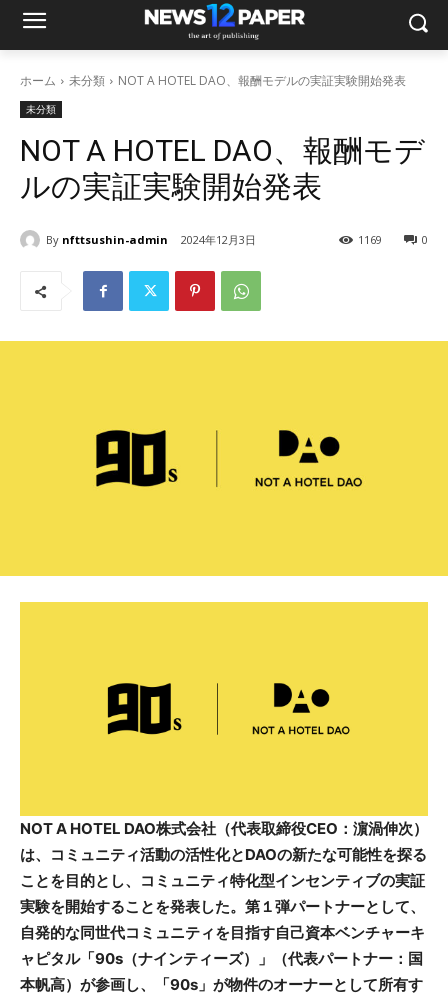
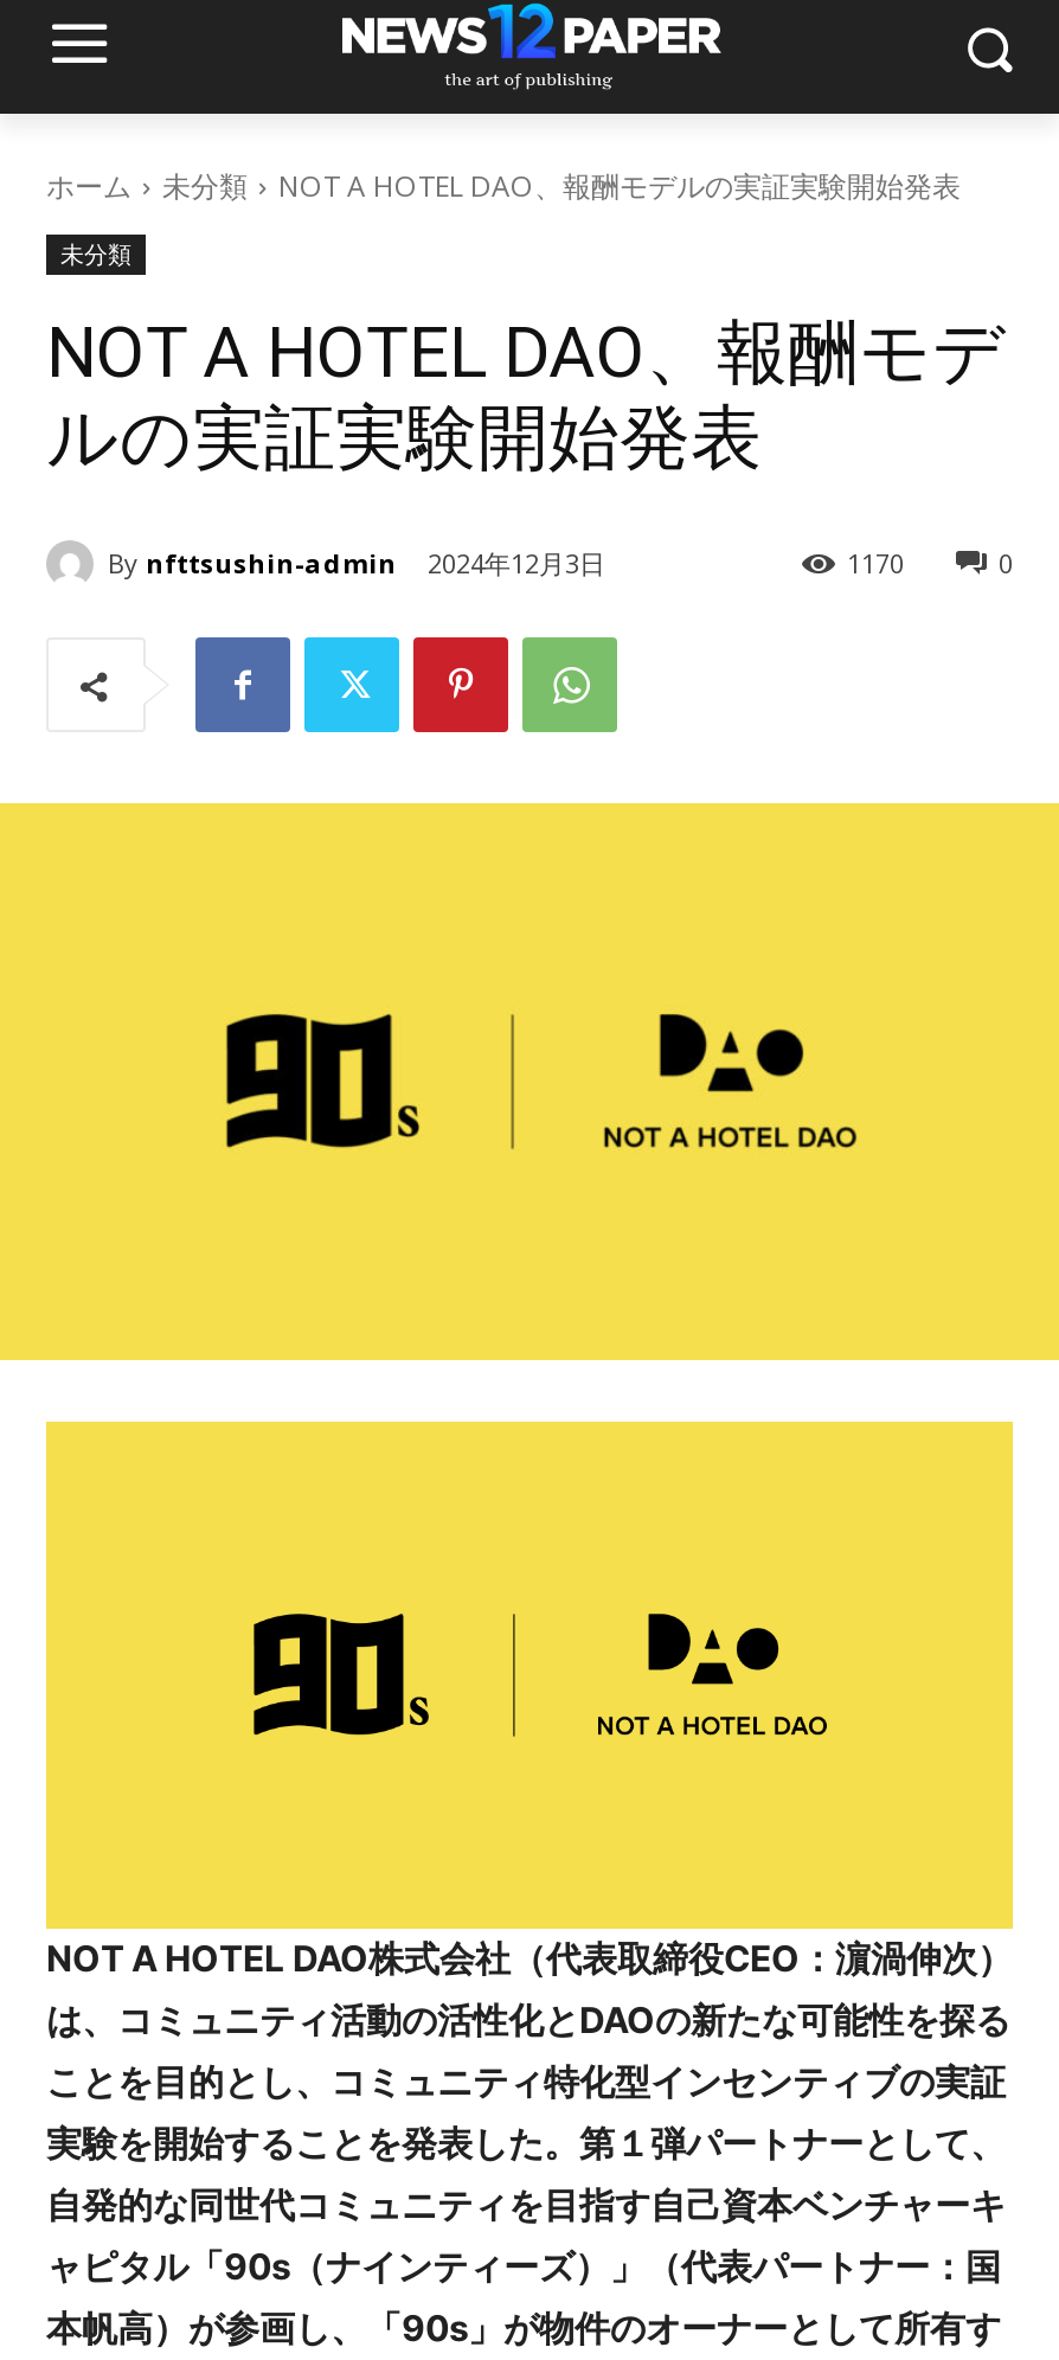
[358,232,382,247] 1169 -> [847,545,904,581] 1170

